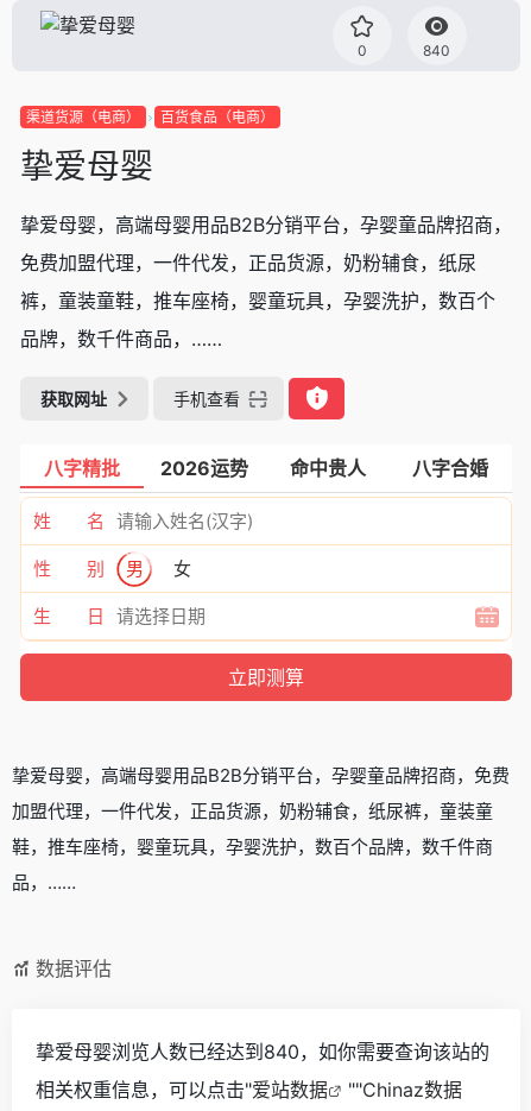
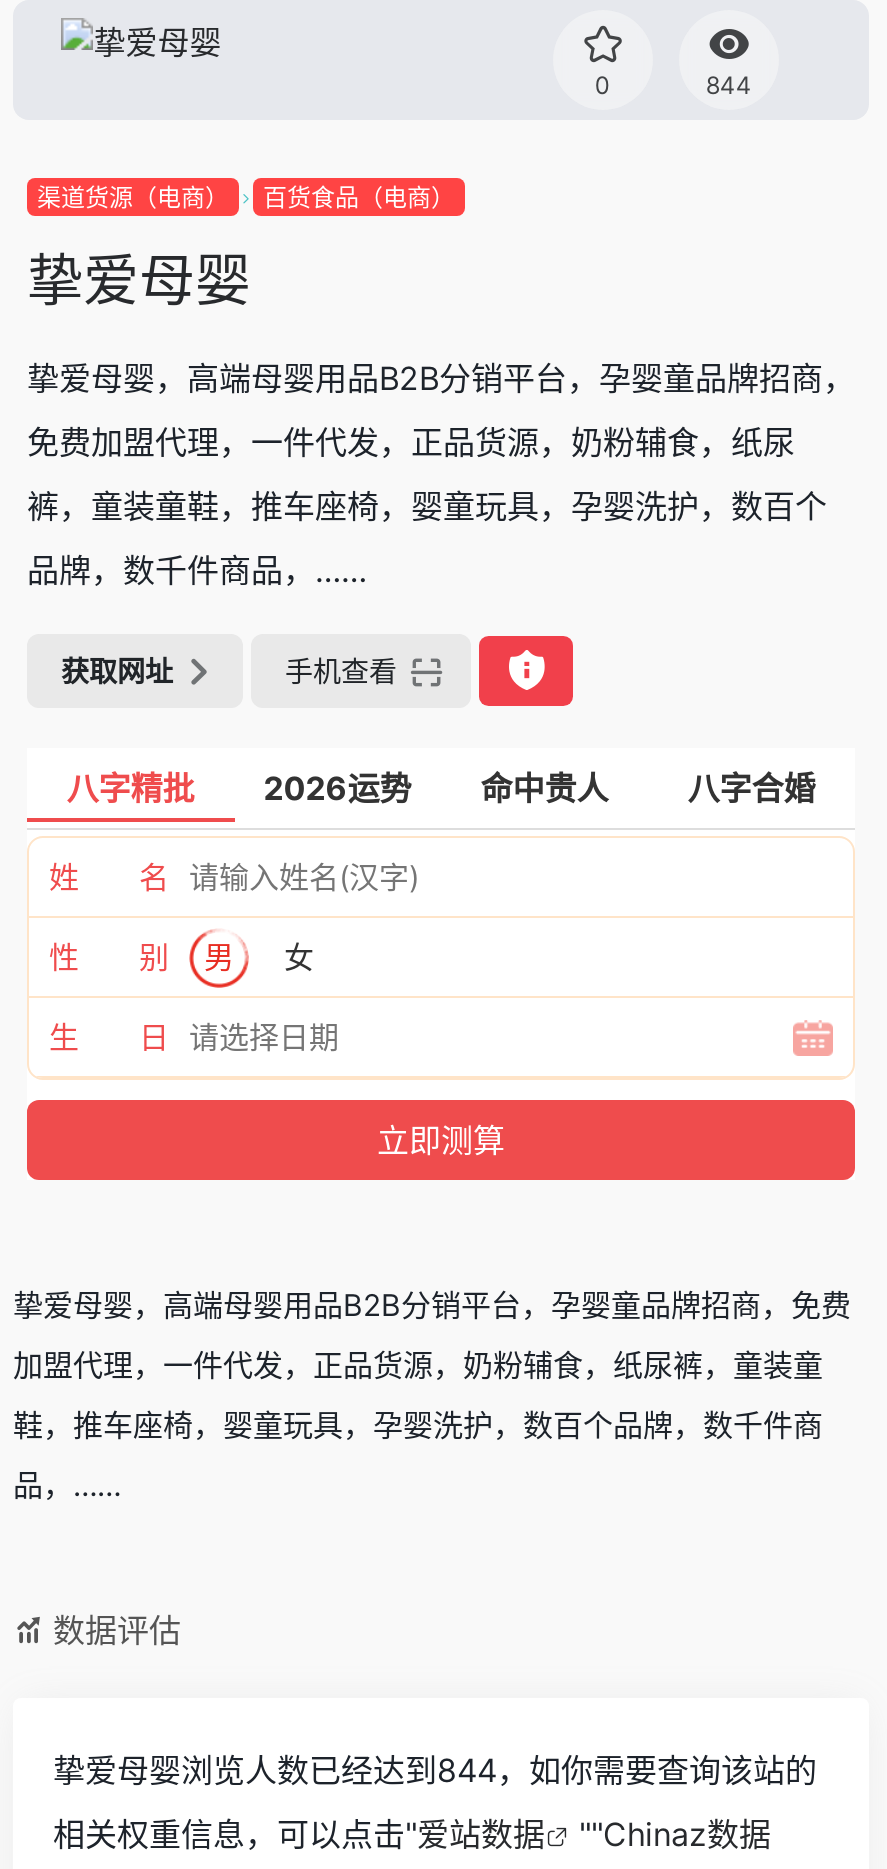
[423,41,451,59] 840 -> [706,69,752,99] 844
[36,1040,489,1064] 挚爱母婴浏览人数已经达到840，如你需要查询该站的 -> [53,1750,817,1790] 挚爱母婴浏览人数已经达到844，如你需要查询该站的

